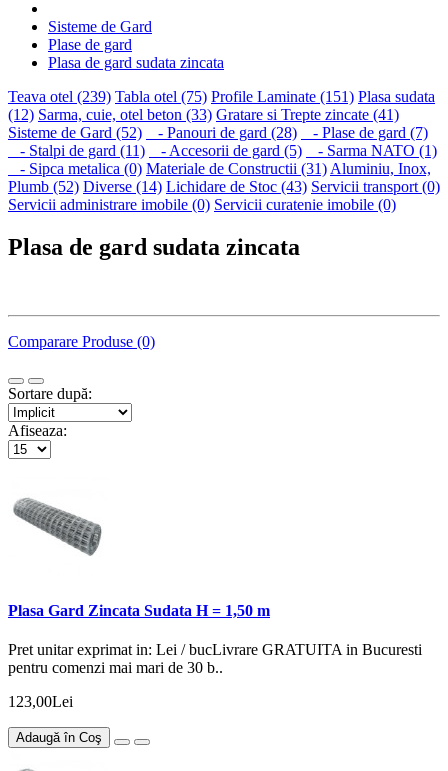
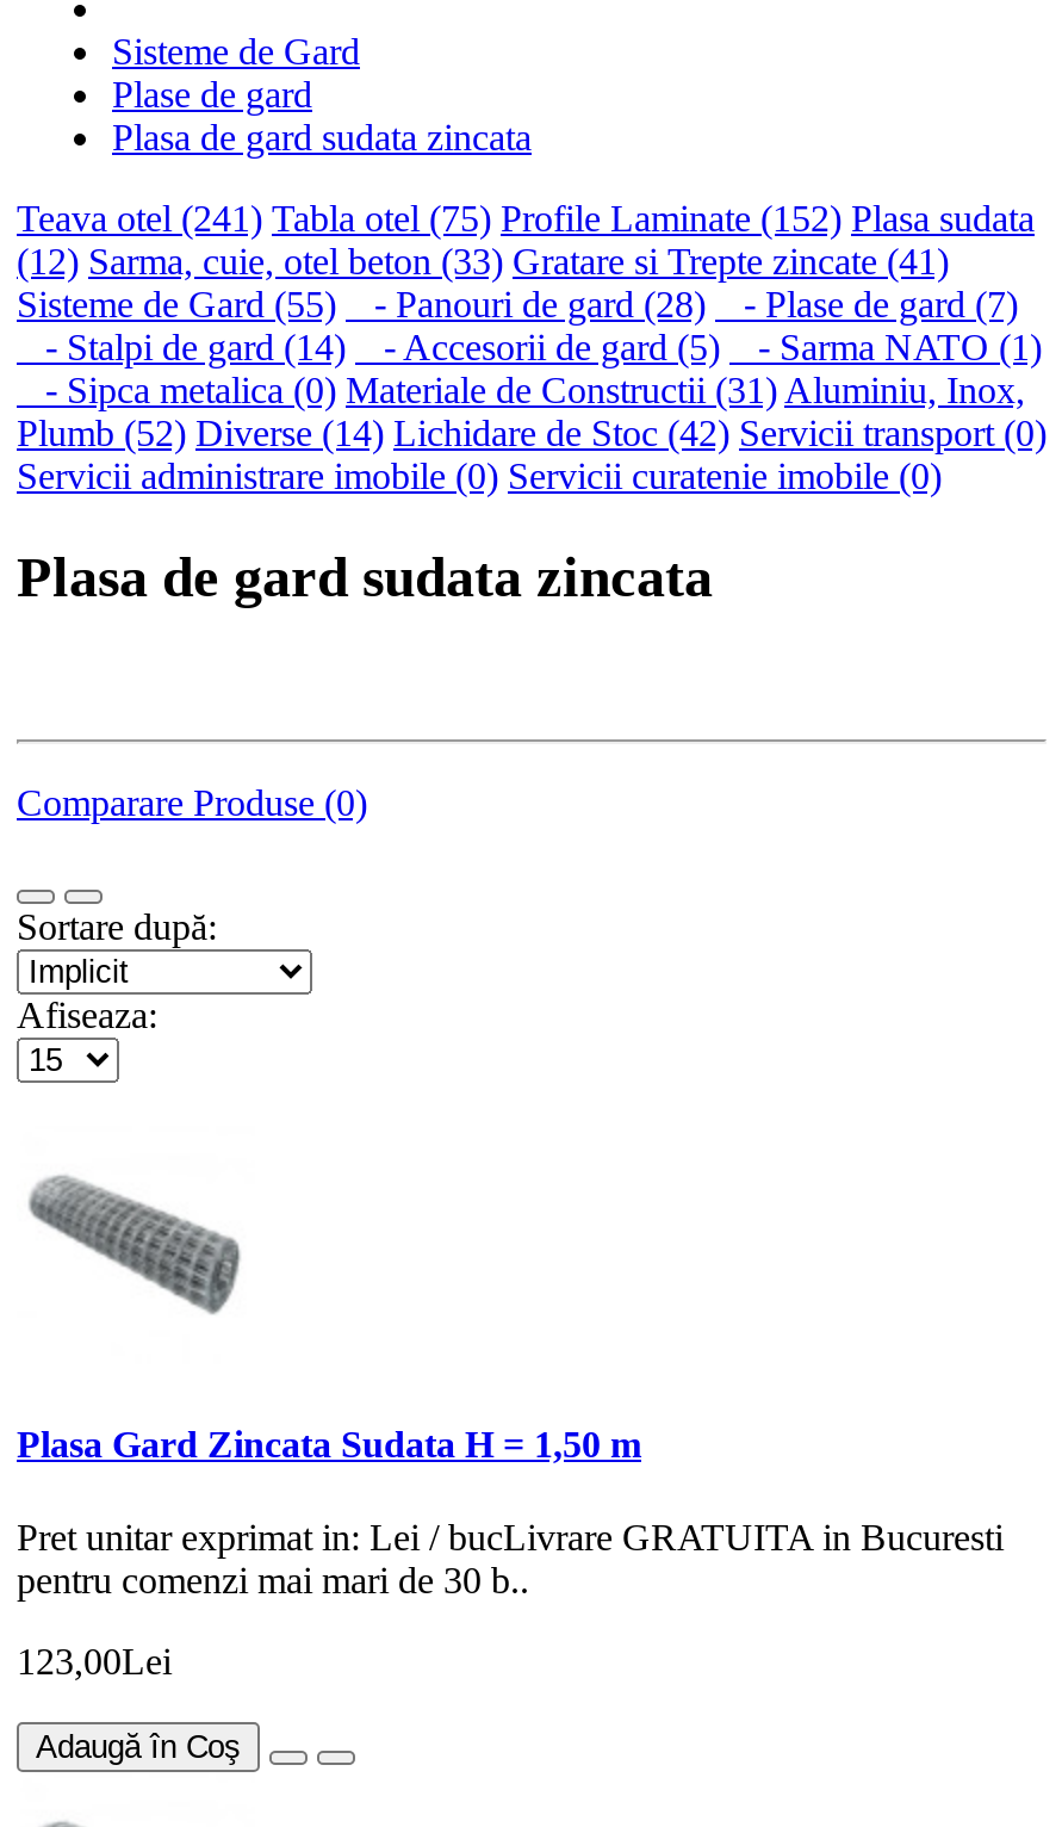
[8,88,435,105] Teava otel (239) Tabla otel (75) Profile Laminate (151) Plasa sudata -> [17,198,1035,239] Teava otel (241) Tabla otel (75) Profile Laminate (152) Plasa sudata
[8,124,428,141] Sisteme de Gard (52) - Panouri de gard (28) - Plase de gard (7) -> [17,284,1018,324] Sisteme de Gard (55) - Panouri de gard (28) - Plase de gard (7)
[8,142,437,159] - Stalpi de gard (11) - Accesorii de gard (5) - Sarma NATO (1) -> [17,327,1042,367] - Stalpi de gard (14) - Accesorii de gard (5) - Sarma NATO (1)
[8,178,440,195] Plumb (52) Diverse (14) Lichidare de Stoc (43) Servicii transport (0) -> [17,413,1047,453] Plumb (52) Diverse (14) Lichidare de Stoc (42) Servicii transport (0)

